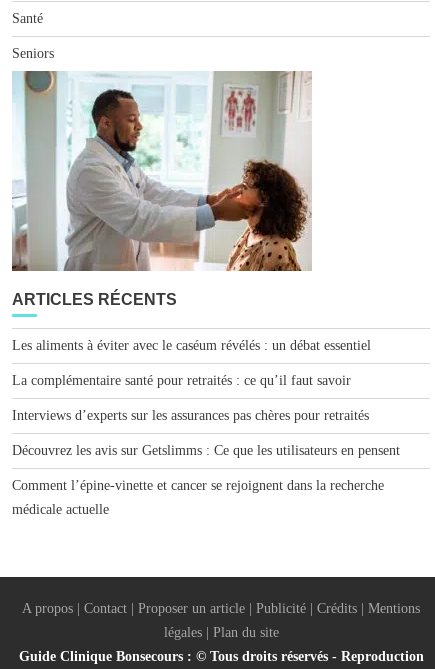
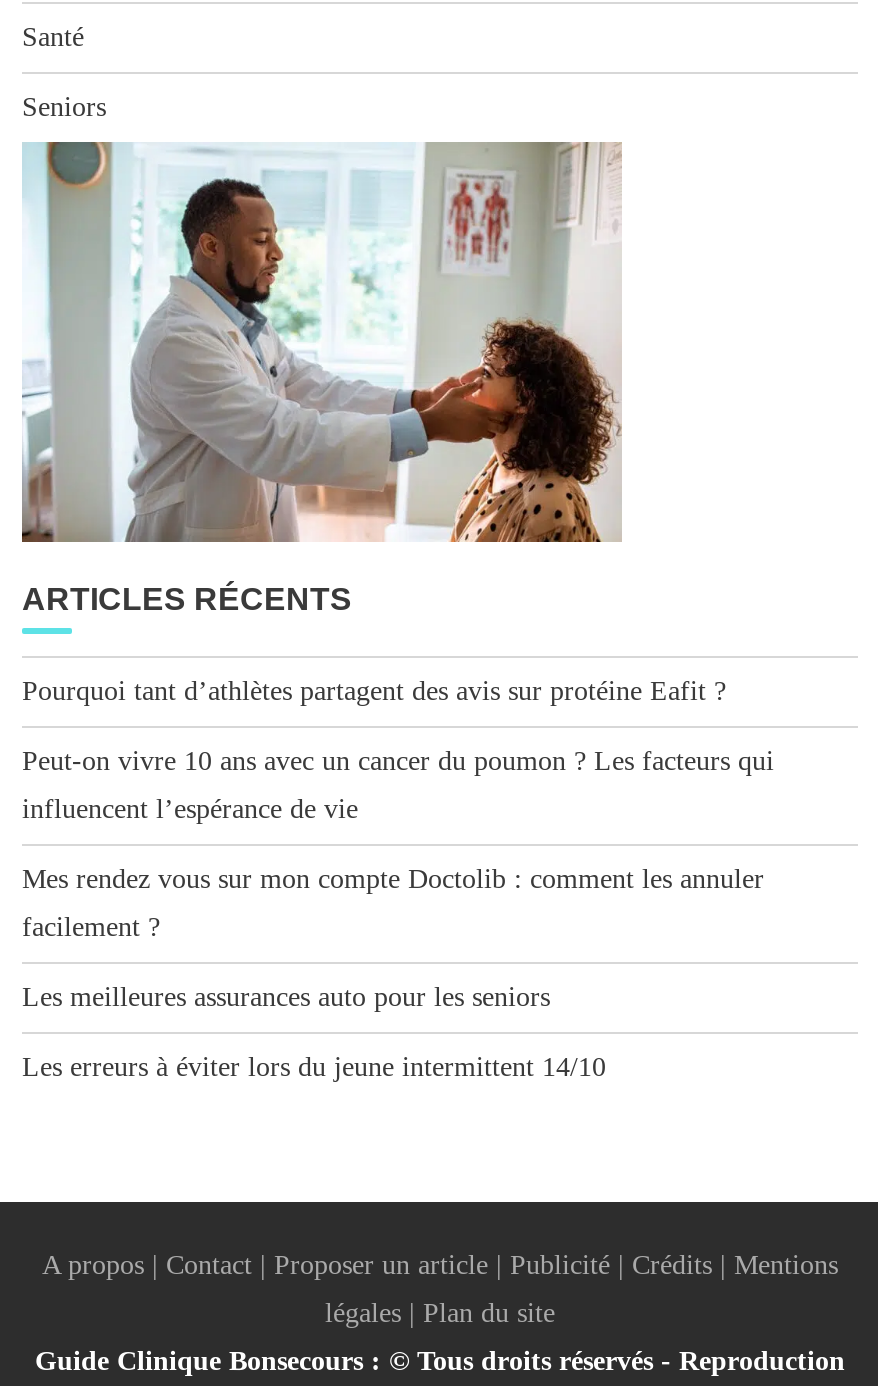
[12,338,400,517] Les aliments à éviter avec le caséum révélés : un débat essentiel | La complémentaire santé pour retraités : ce qu’il faut savoir | Interviews d’experts sur les assurances pas chères pour retraités | Découvrez les avis sur Getslimms : Ce que les utilisateurs en pensent | Comment l’épine-vinette et cancer se rejoignent dans la recherche | médicale actuelle -> [22,676,774,1082] Pourquoi tant d’athlètes partagent des avis sur protéine Eafit ? | Peut-on vivre 10 ans avec un cancer du poumon ? Les facteurs qui | influencent l’espérance de vie | Mes rendez vous sur mon compte Doctolib : comment les annuler | facilement ? | Les meilleures assurances auto pour les seniors | Les erreurs à éviter lors du jeune intermittent 14/10

